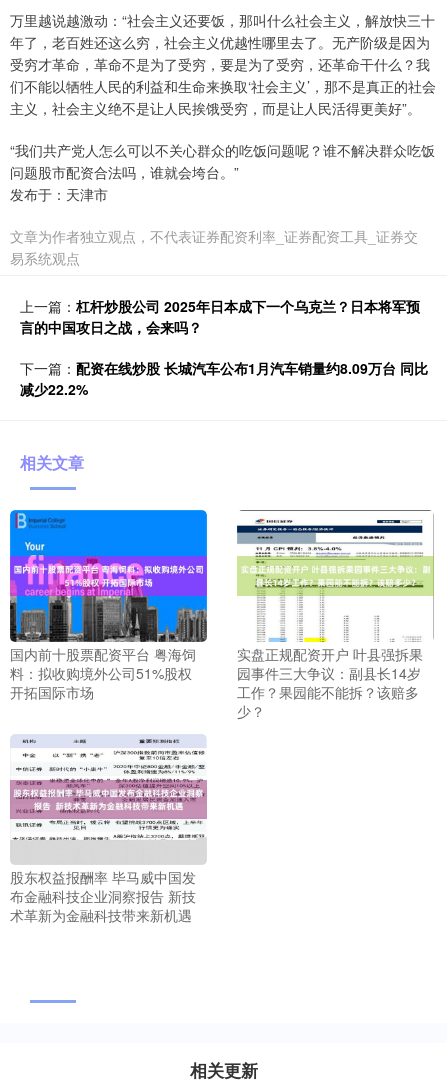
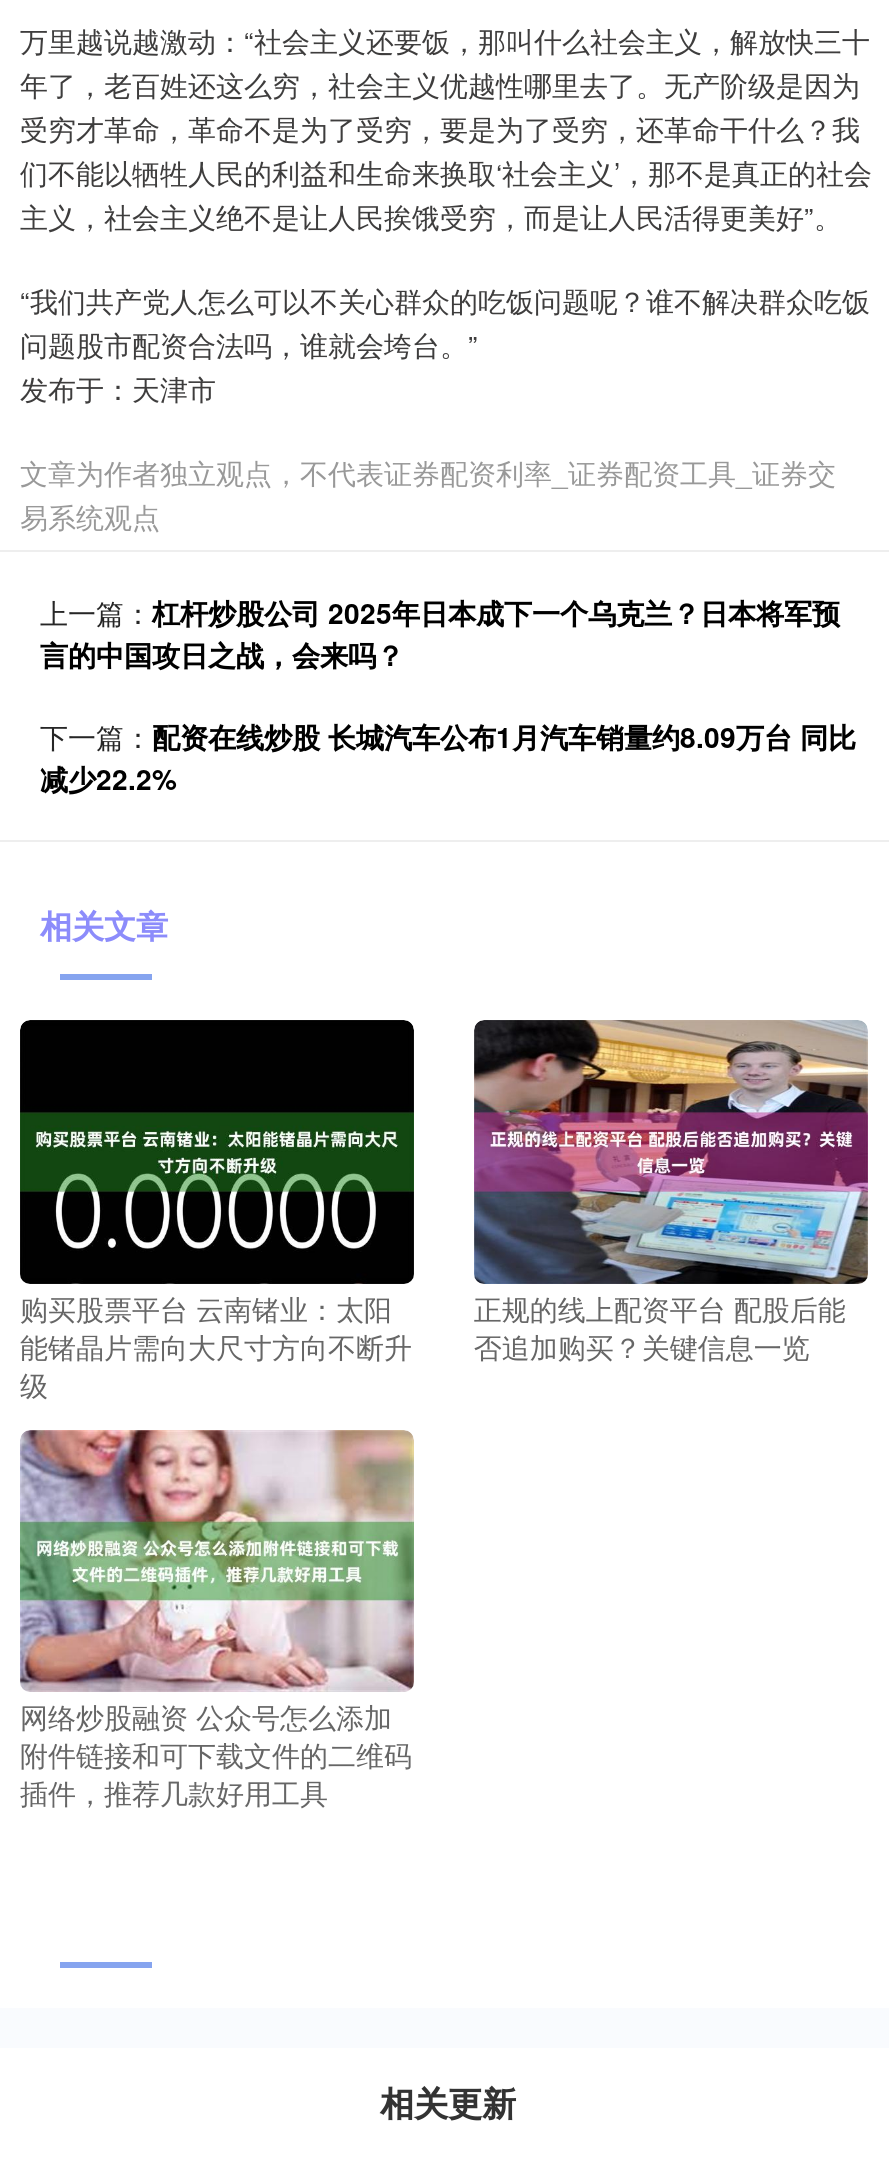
[9,509,208,702] [image] | 国内前十股票配资平台 粤海饲 | 料：拟收购境外公司51%股权 | 开拓国际市场 -> [18,1018,416,1403] [image] | 购买股票平台 云南锗业：太阳 | 能锗晶片需向大尺寸方向不断升 | 级
[237,511,434,721] [image] | 实盘正规配资开户 叶县强拆果 | 园事件三大争议：副县长14岁 | 工作？果园能不能拆？该赔多 | 少？ -> [472,1020,870,1365] [image] | 正规的线上配资平台 配股后能 | 否追加购买？关键信息一览
[10,734,207,925] [image] | 股东权益报酬率 毕马威中国发 | 布金融科技企业洞察报告 新技 | 术革新为金融科技带来新机遇 -> [20,1428,416,1812] [image] | 网络炒股融资 公众号怎么添加 | 附件链接和可下载文件的二维码 | 插件，推荐几款好用工具

